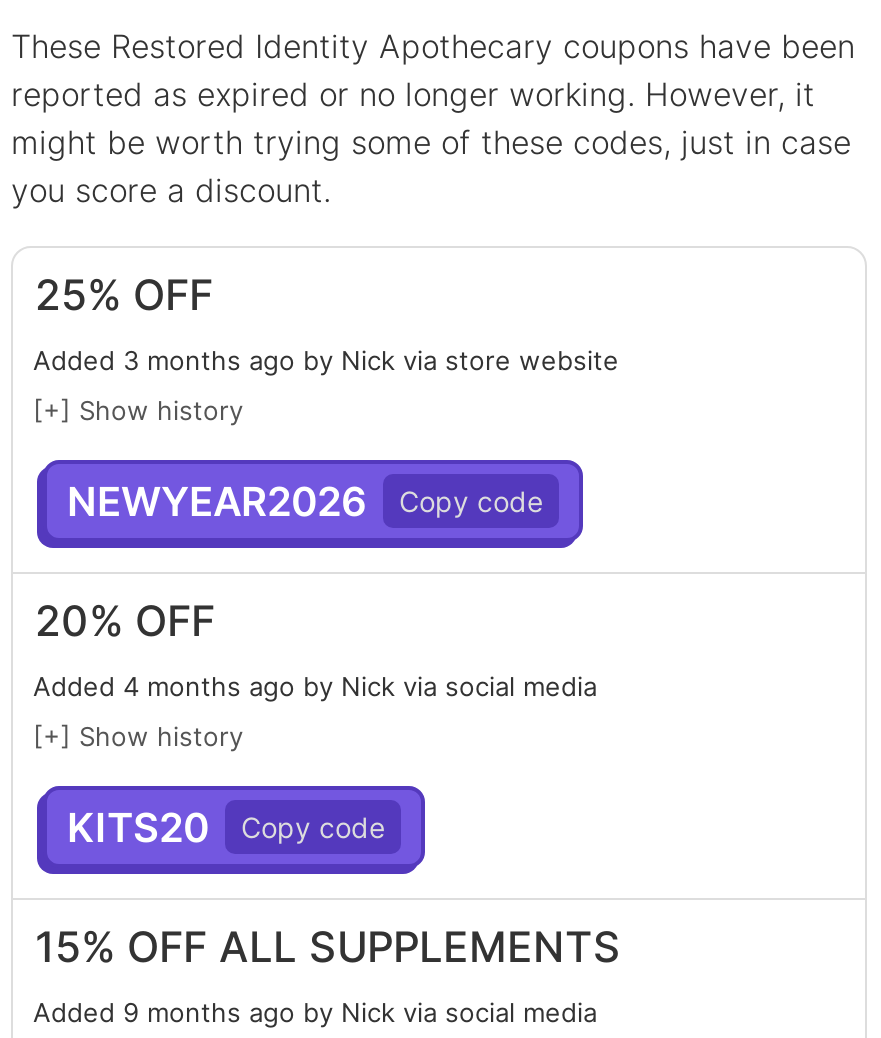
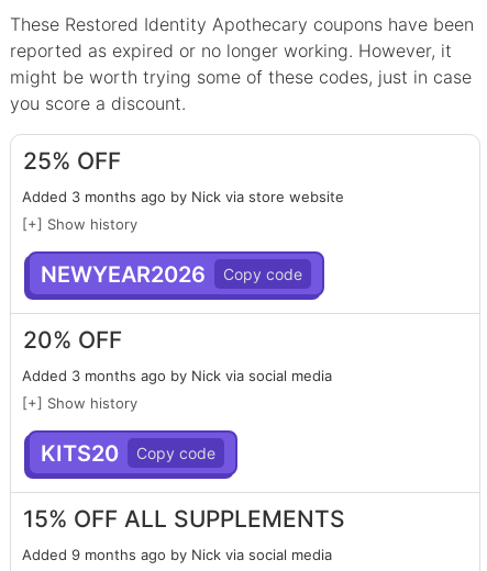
[33,671,597,703] Added 4 months ago by Nick via social media -> [22,367,332,385] Added 3 months ago by Nick via social media

